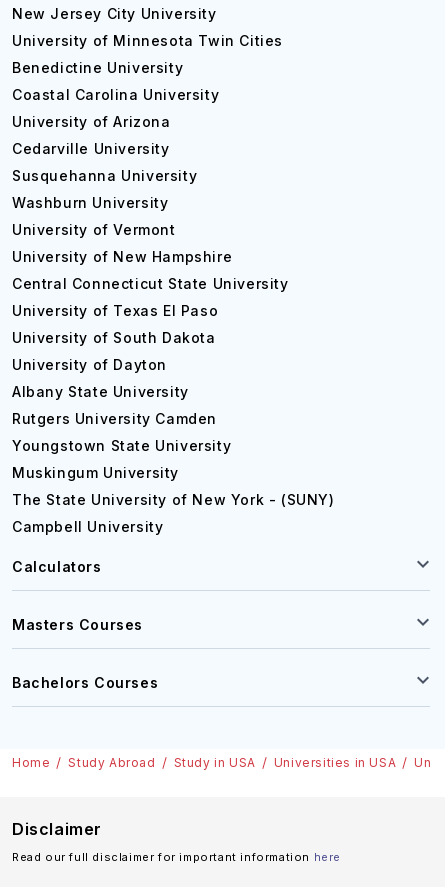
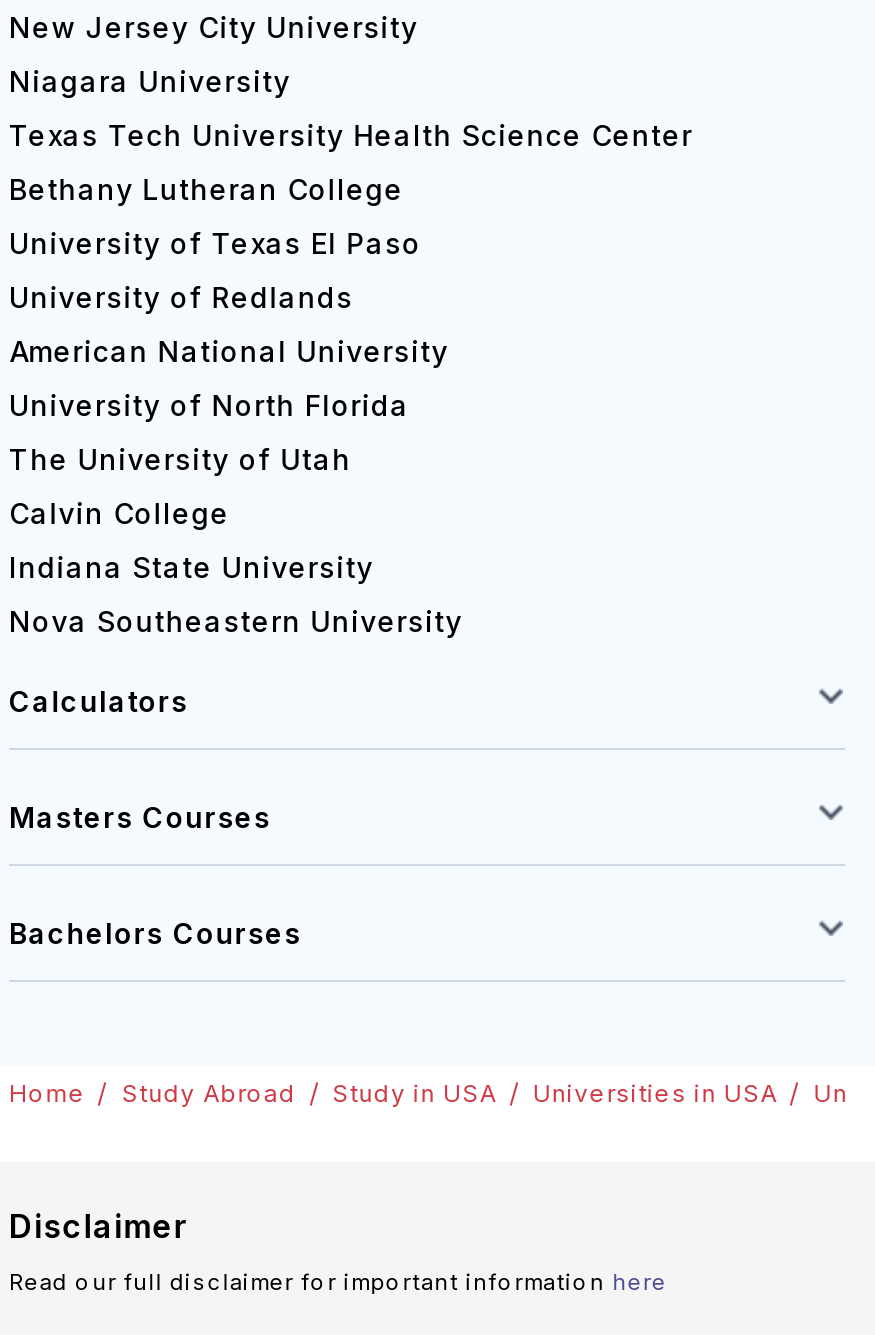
[12,32,289,292] University of Minnesota Twin Cities | Benedictine University | Coastal Carolina University | University of Arizona | Cedarville University | Susquehanna University | Washburn University | University of Vermont | University of New Hampshire | Central Connecticut State University -> [9,64,693,206] Niagara University | Texas Tech University Health Science Center | Bethany Lutheran College
[12,329,335,535] University of South Dakota | University of Dayton | Albany State University | Rutgers University Camden | Youngstown State University | Muskingum University | The State University of New York - (SUNY) | Campbell University -> [9,280,463,638] University of Redlands | American National University | University of North Florida | The University of Utah | Calvin College | Indiana State University | Nova Southeastern University

